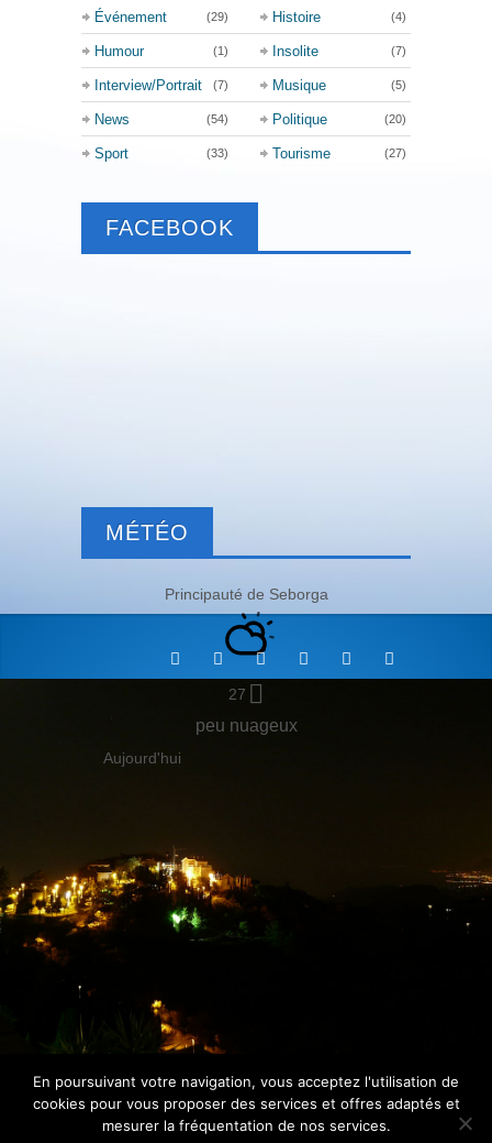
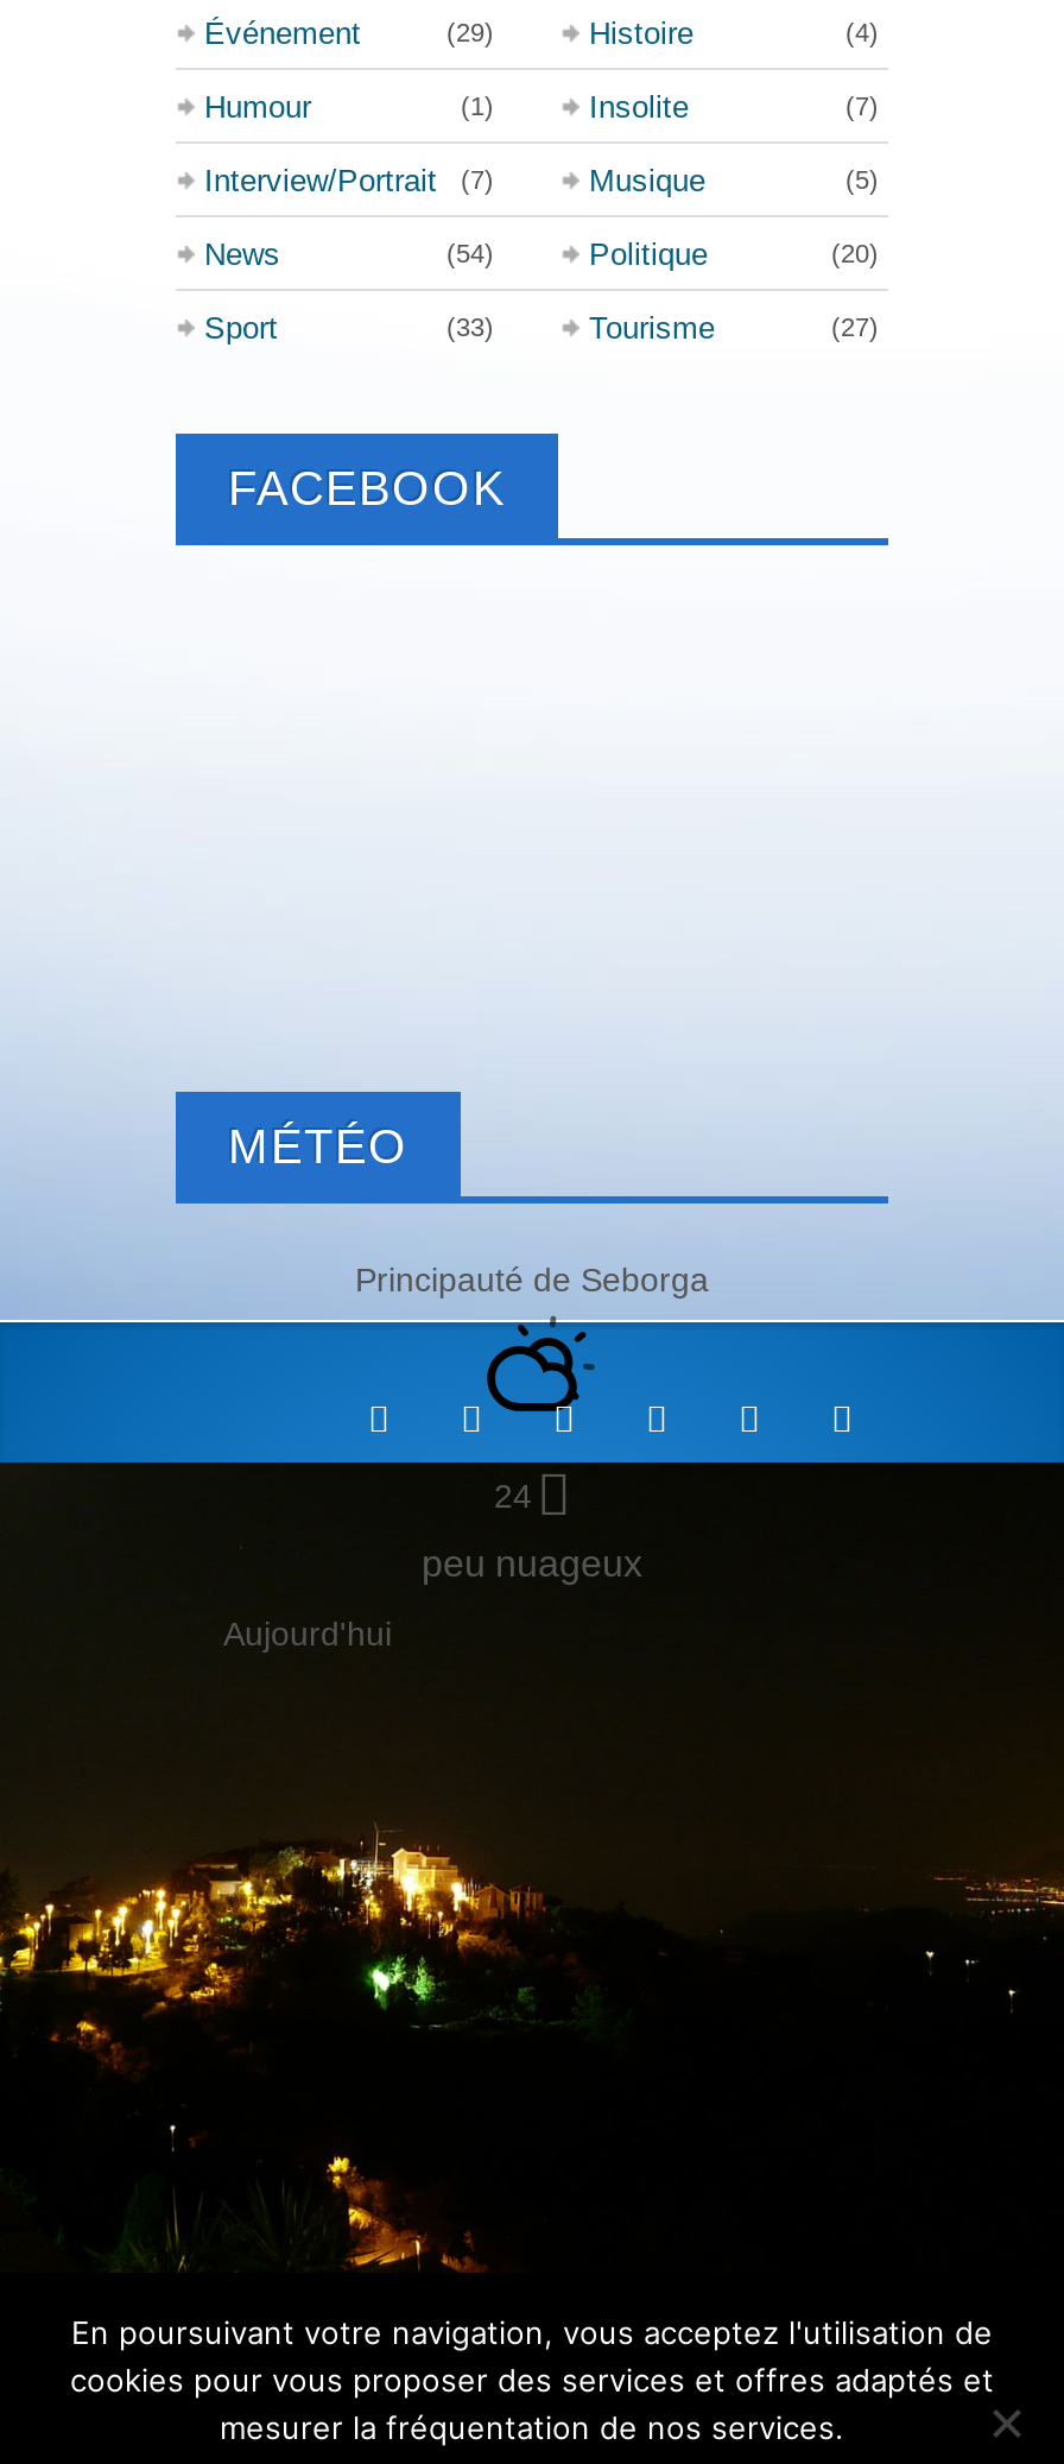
[228,685,246,703] 27 -> [494,1477,532,1515] 24

